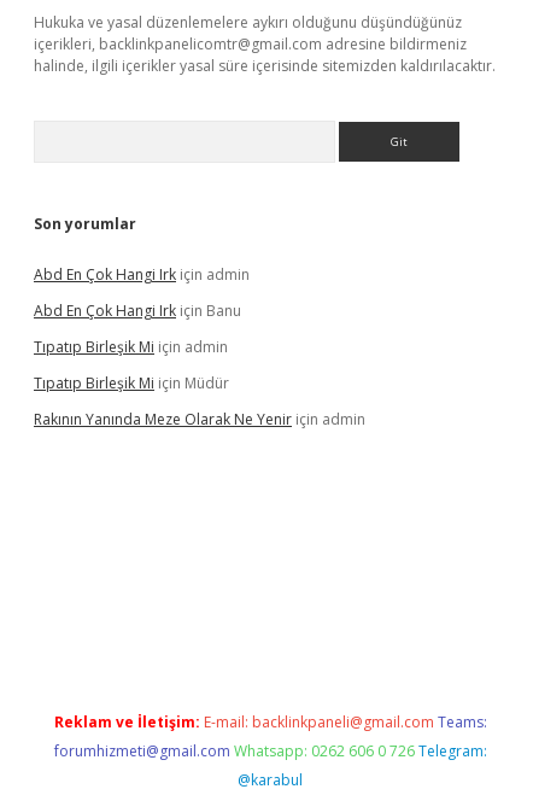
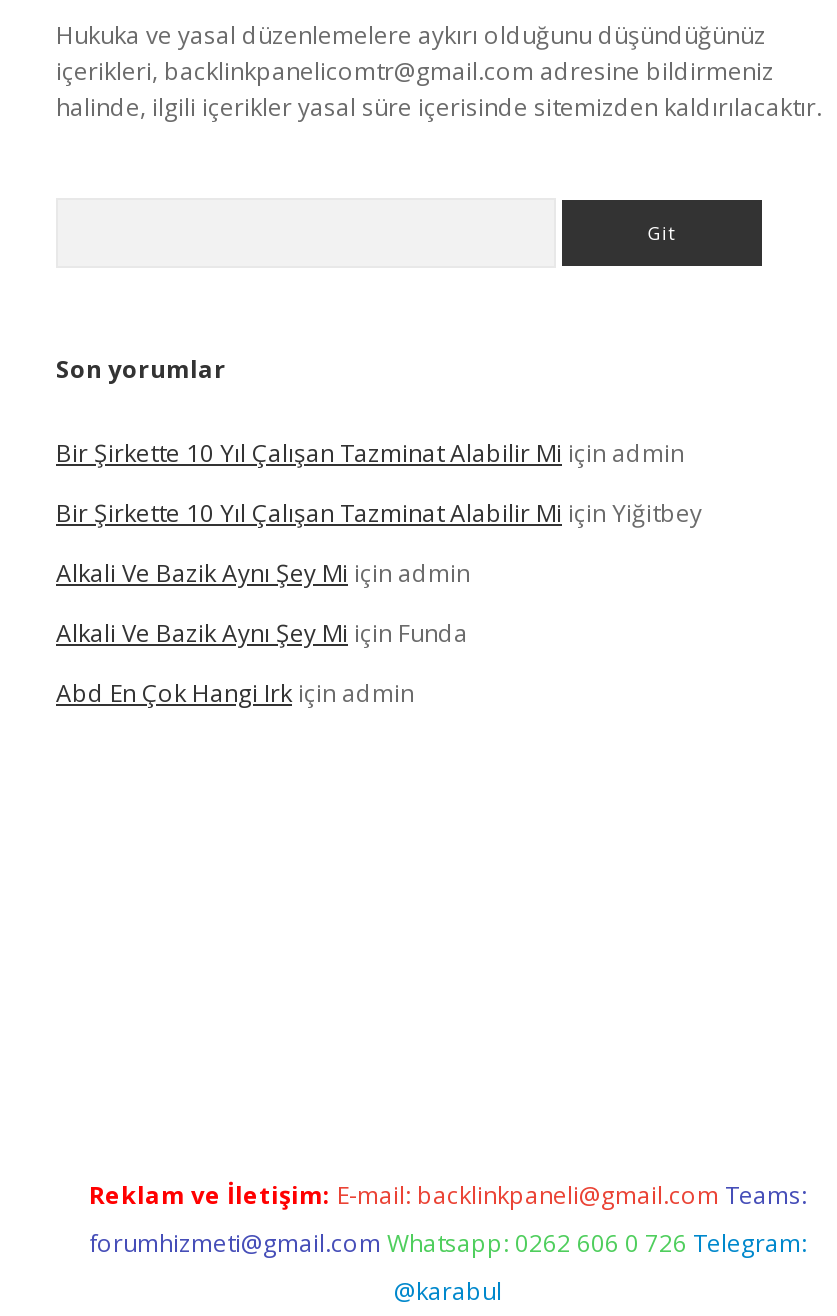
none -> [56,436,702,650] Bir Şirkette 10 Yıl Çalışan Tazminat Alabilir Mi için admin | Bir Şirkette 10 Yıl Çalışan Tazminat Alabilir Mi için Yiğitbey | Alkali Ve Bazik Aynı Şey Mi için admin | Alkali Ve Bazik Aynı Şey Mi için Funda
moved [34,264,250,285] -> [56,676,414,710]: Abd En Çok Hangi Irk için admin
[34,300,365,429] Abd En Çok Hangi Irk için Banu | Tıpatıp Birleşik Mi için admin | Tıpatıp Birleşik Mi için Müdür | Rakının Yanında Meze Olarak Ne Yenir için admin -> none

